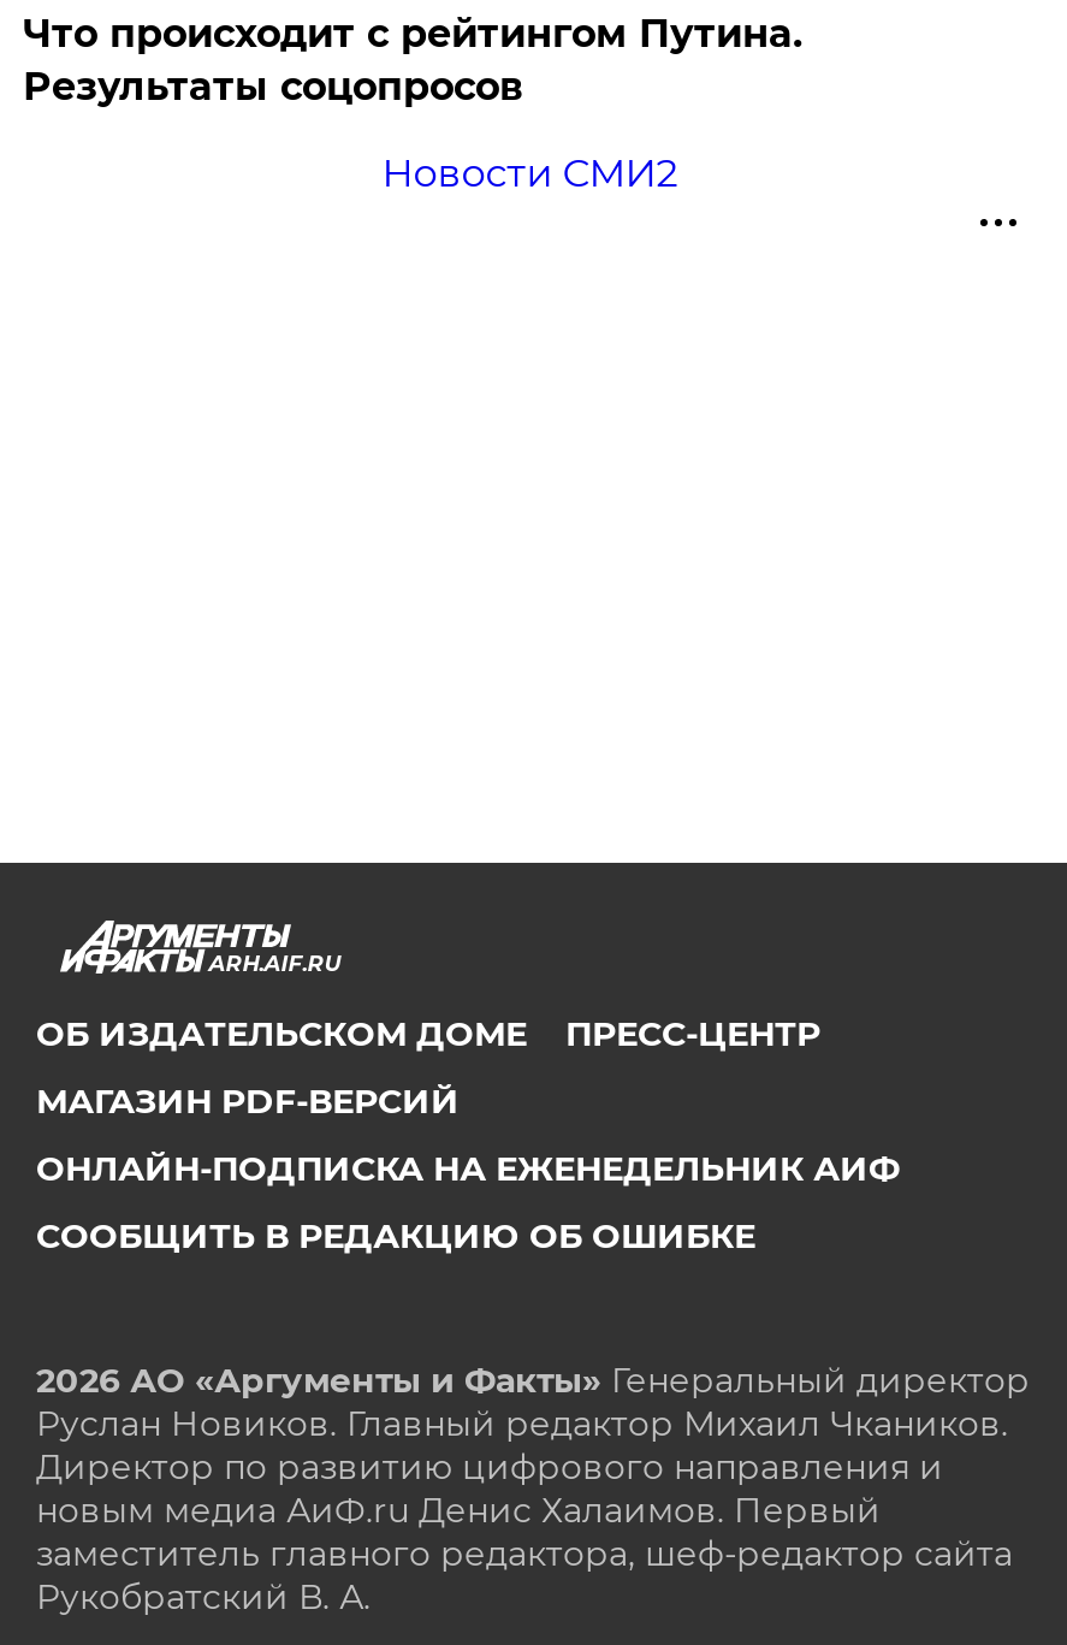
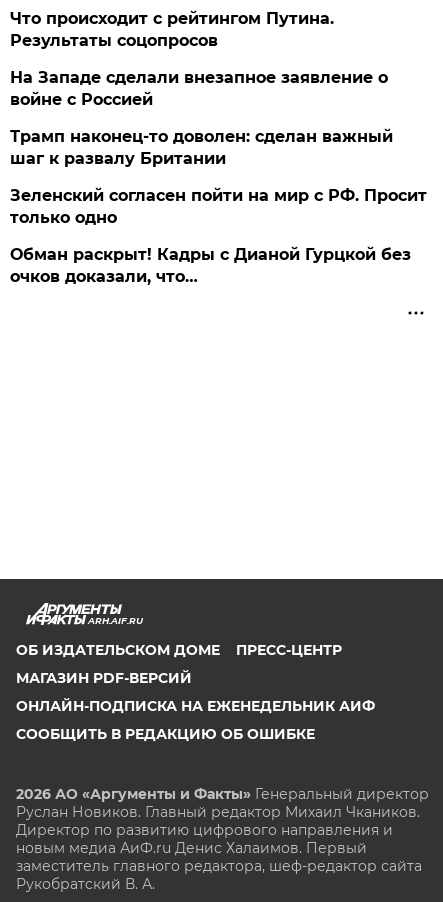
[382,150,678,196] Новости СМИ2 -> [10,68,427,286] На Западе сделали внезапное заявление о | войне с Россией | Трамп наконец-то доволен: сделан важный | шаг к развалу Британии | Зеленский согласен пойти на мир с РФ. Просит | только одно | Обман раскрыт! Кадры с Дианой Гурцкой без | очков доказали, что…

